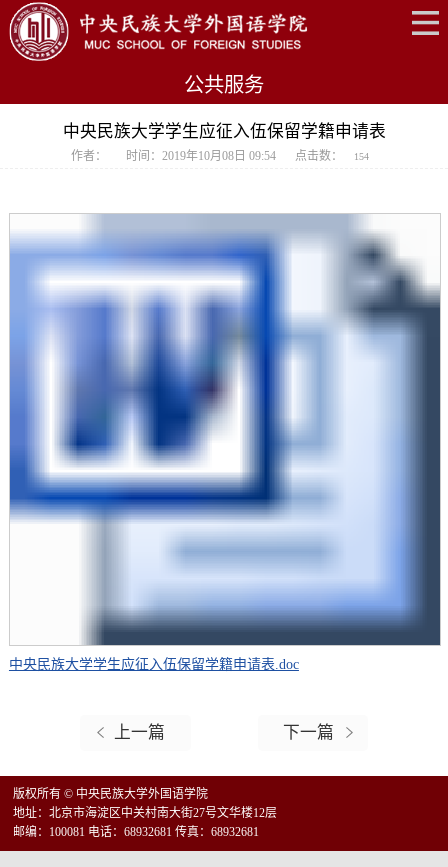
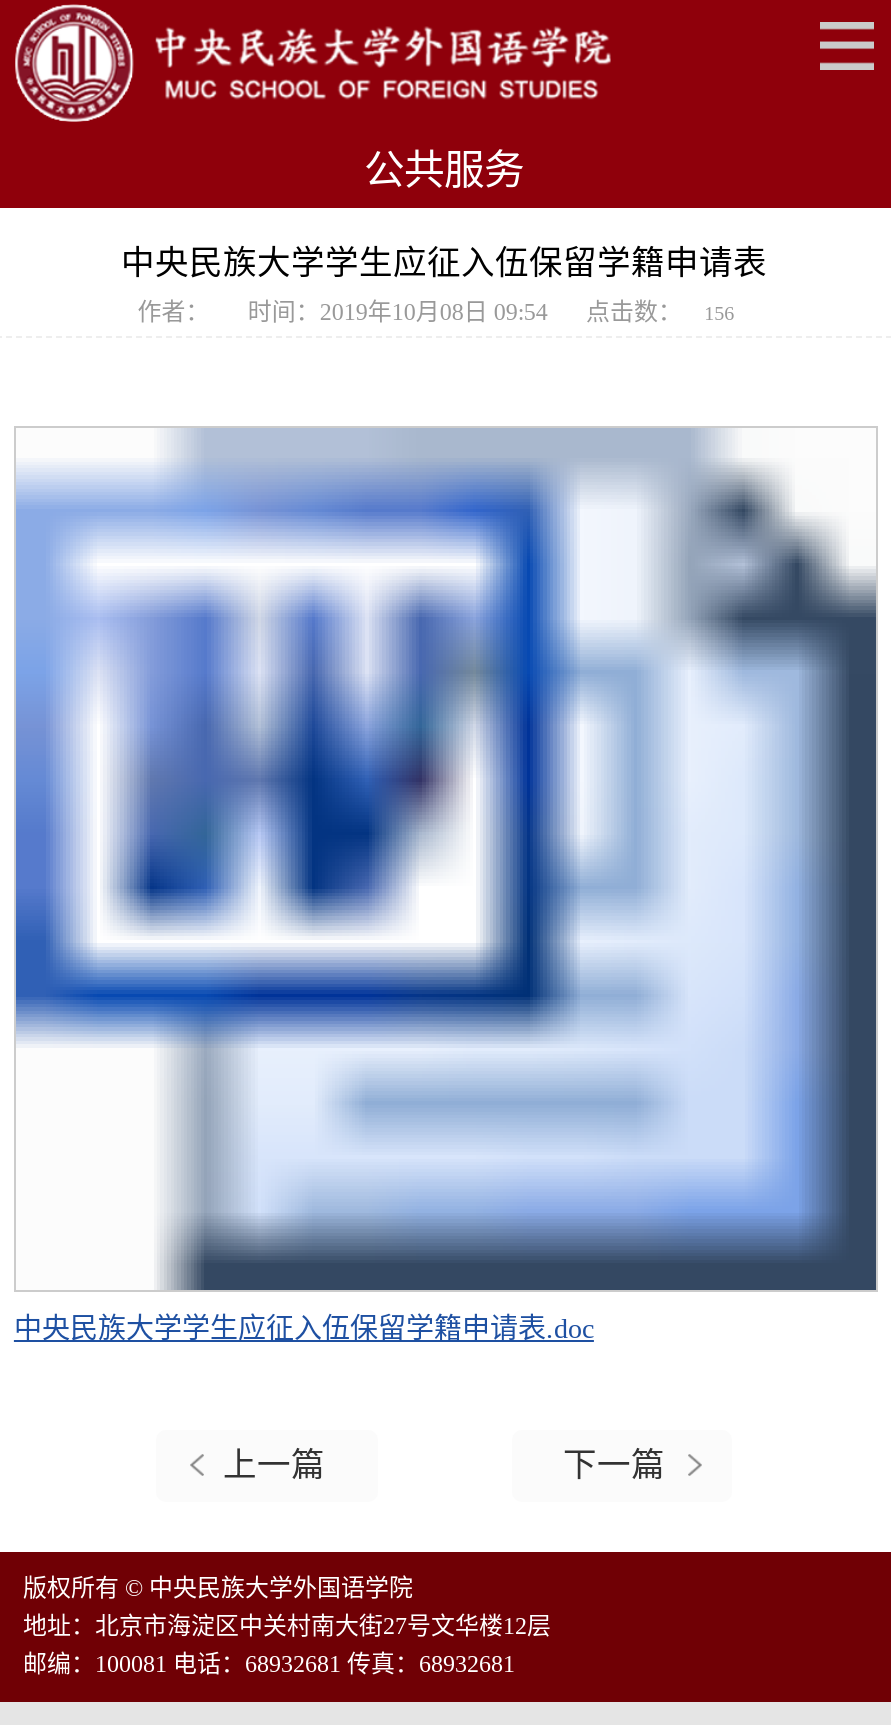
[71,149,369,163] 作者： 时间：2019年10月08日 09:54 点击数： 154 -> [137,297,734,325] 作者： 时间：2019年10月08日 09:54 点击数： 156

